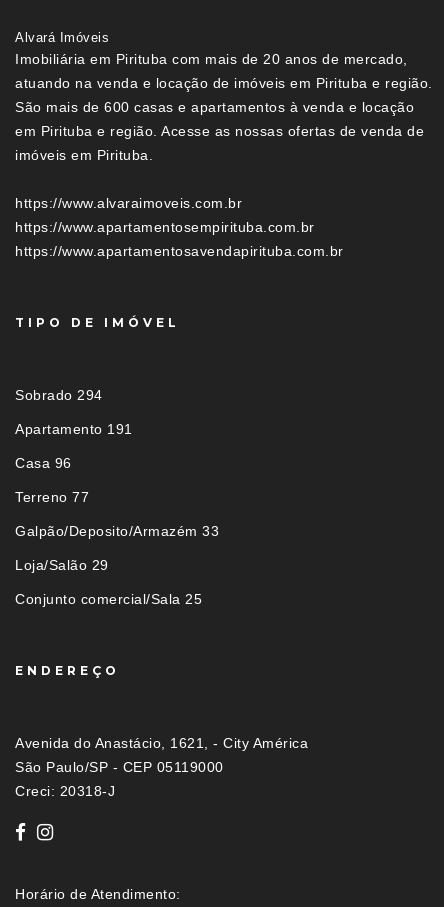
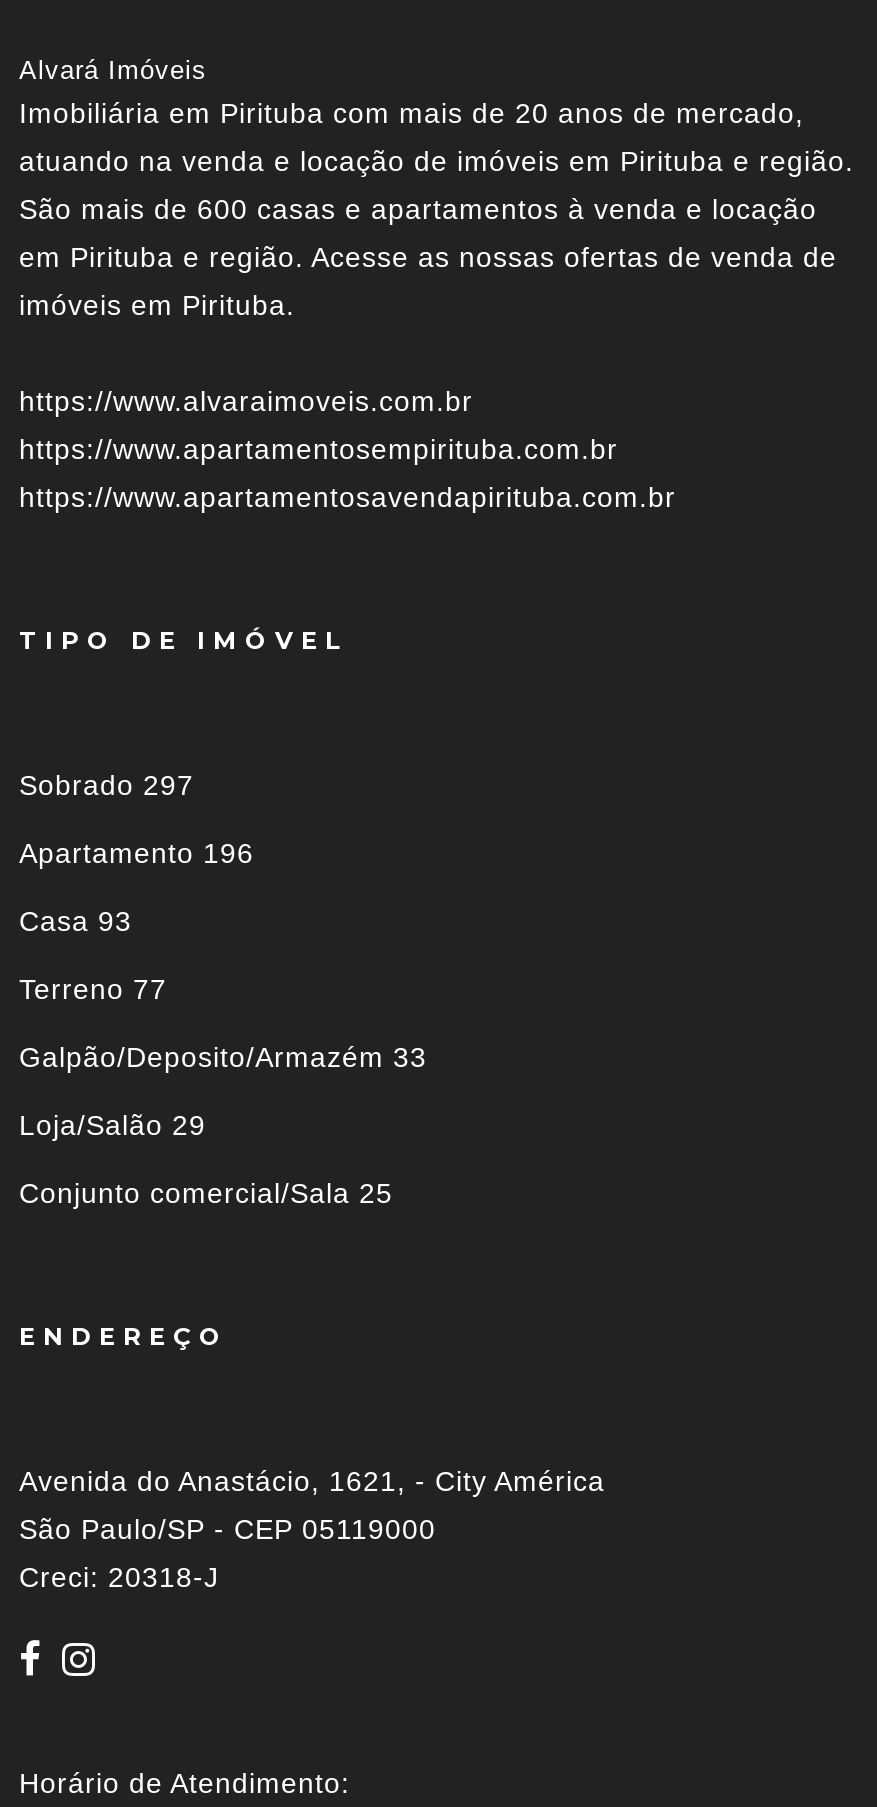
[15,387,102,403] Sobrado 294 -> [19,769,194,801] Sobrado 297
[15,421,132,437] Apartamento 191 -> [19,837,254,869] Apartamento 196
[15,455,71,471] Casa 96 -> [19,905,132,937] Casa 93

